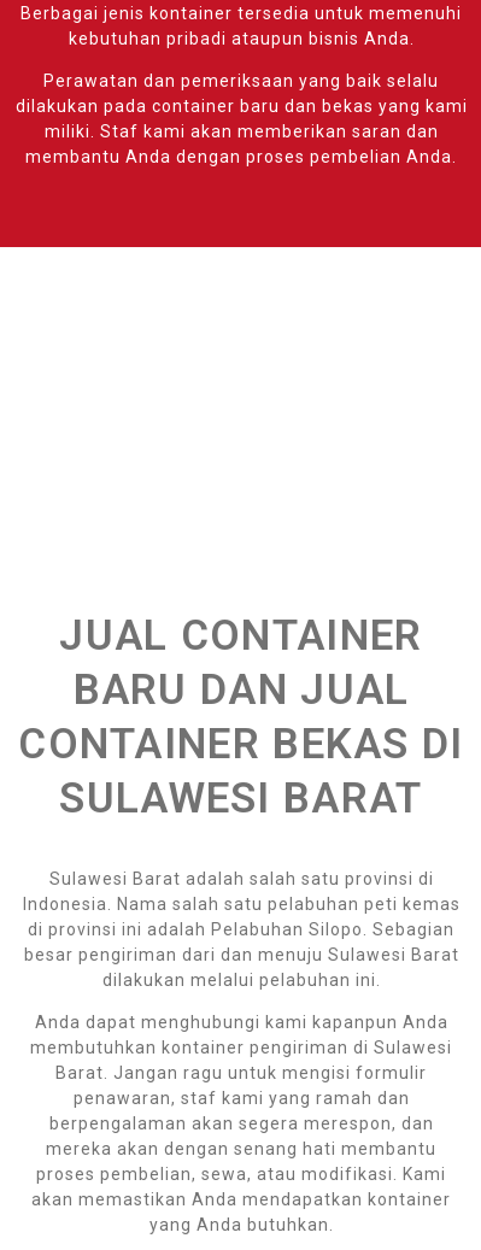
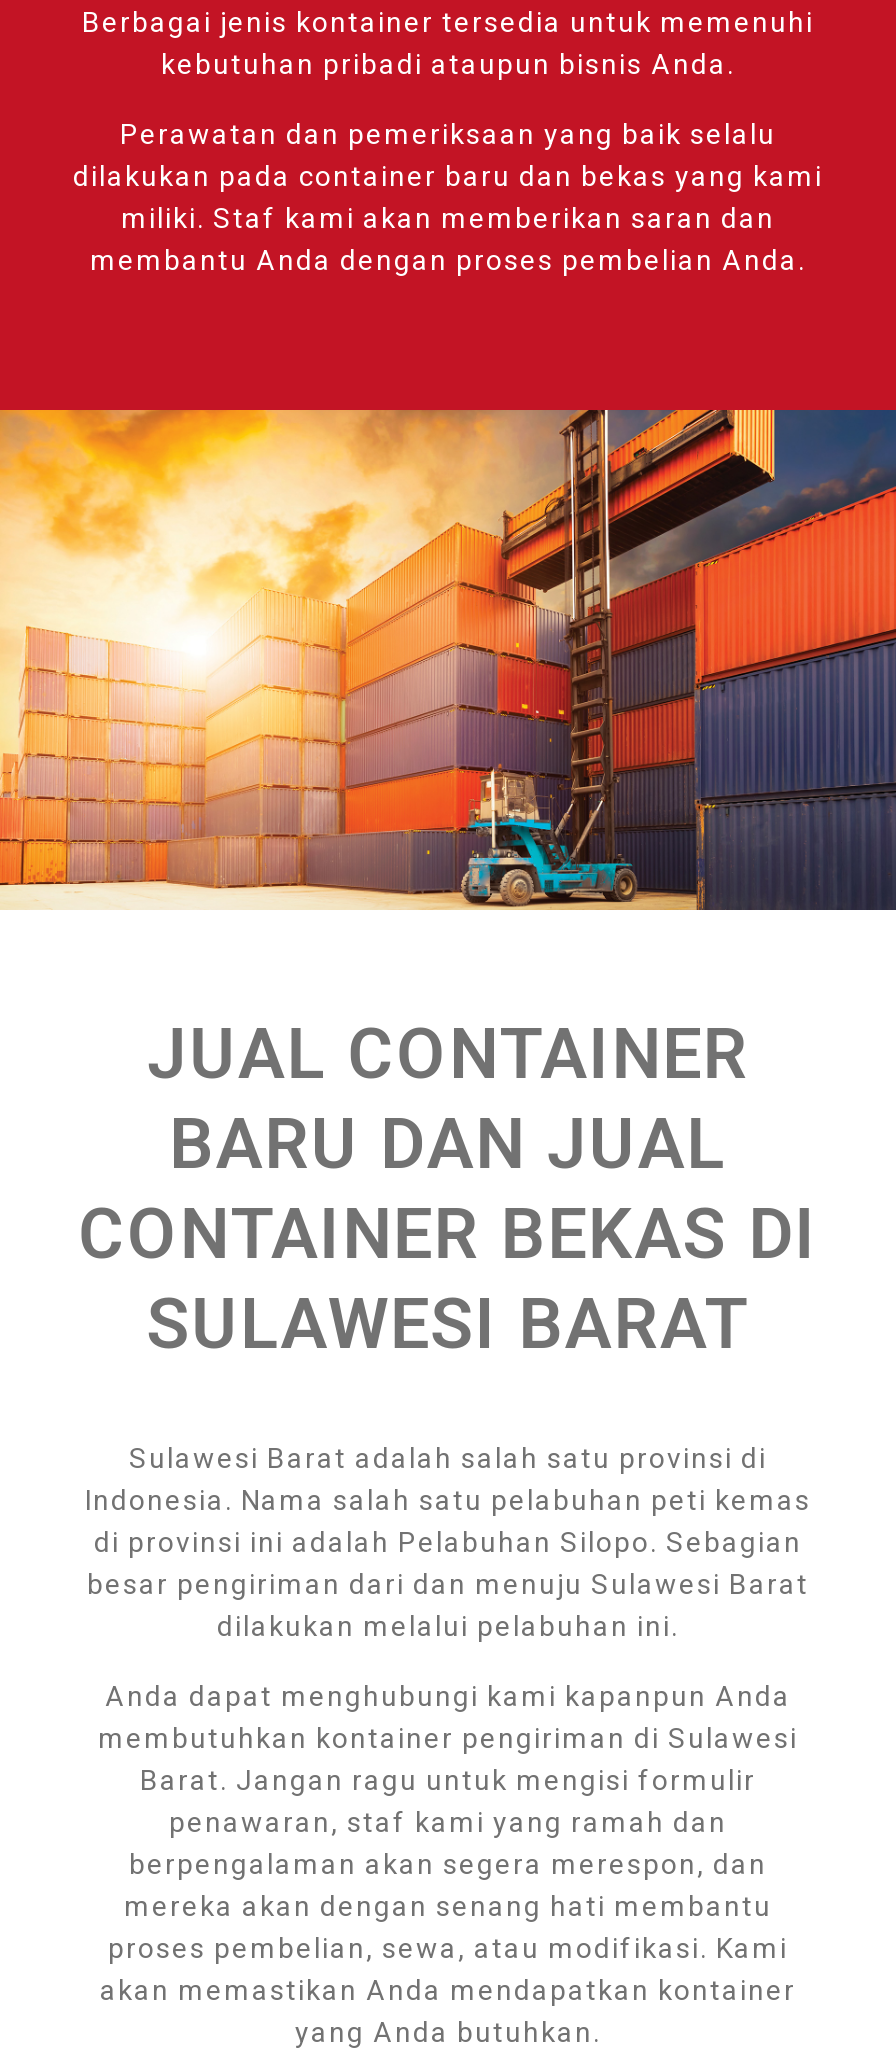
none -> [6,408,890,912] [image]

